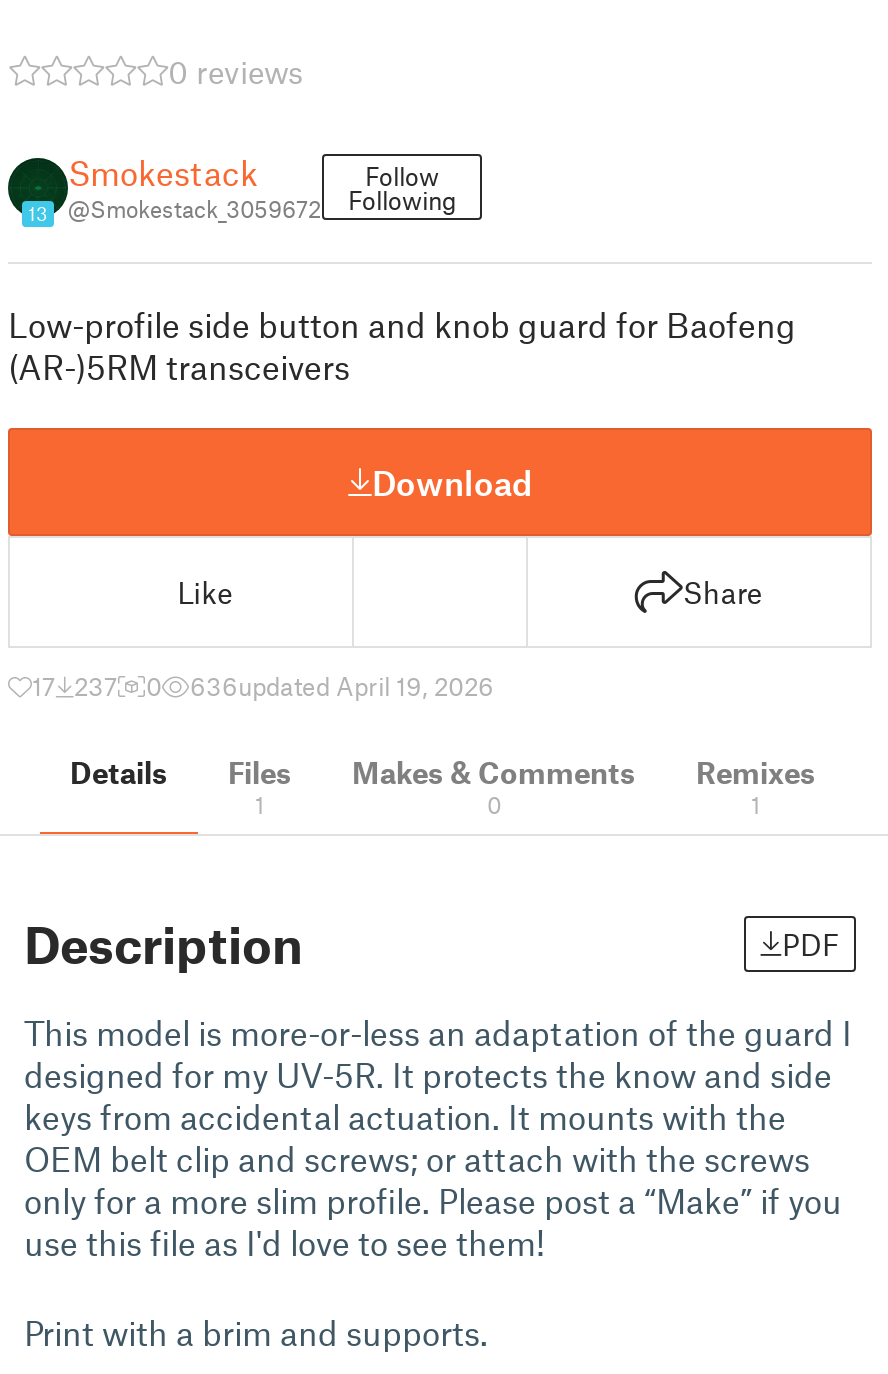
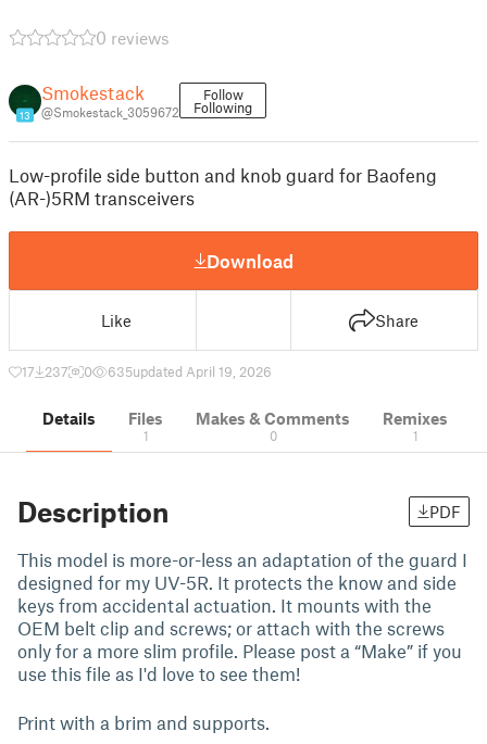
[190,670,494,702] 636updated April 19, 2026 -> [108,363,272,380] 635updated April 19, 2026

